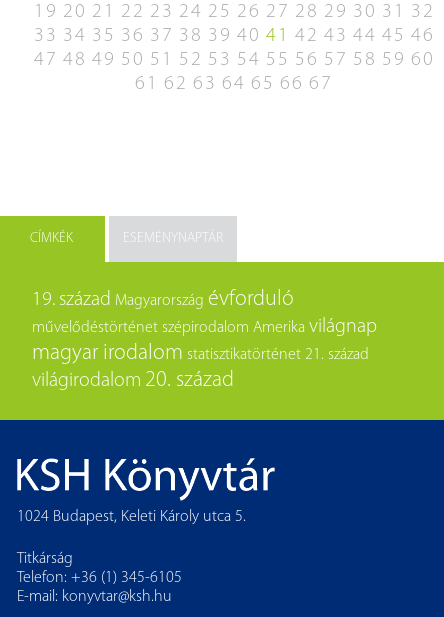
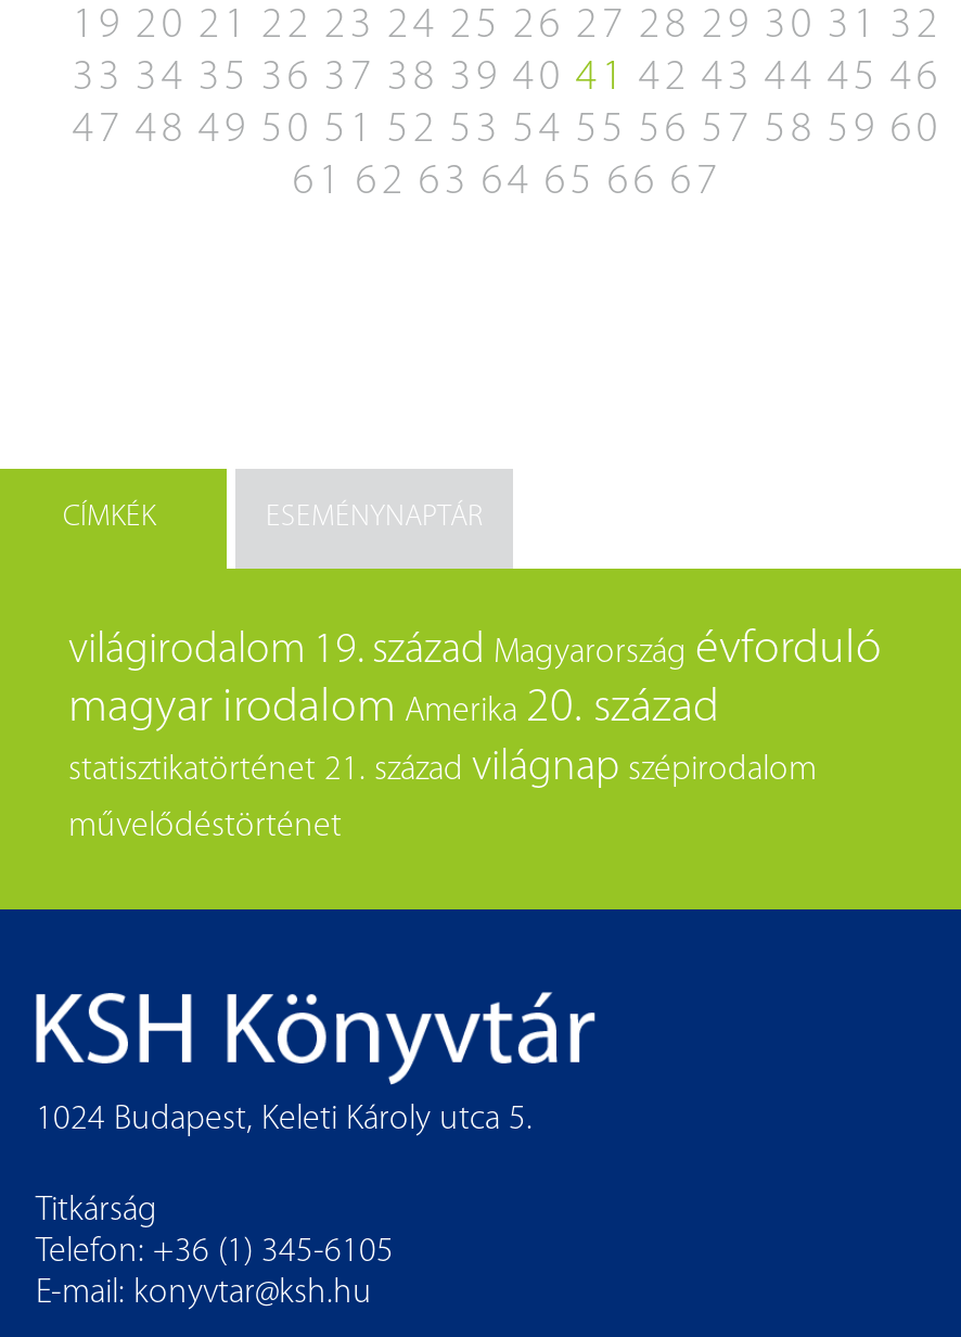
[32,288,377,392] 19. század Magyarország évforduló | művelődéstörténet szépirodalom Amerika világnap | magyar irodalom statisztikatörténet 21. század | világirodalom 20. század -> [68,626,882,845] világirodalom 19. század Magyarország évforduló | magyar irodalom Amerika 20. század | statisztikatörténet 21. század világnap szépirodalom | művelődéstörténet

